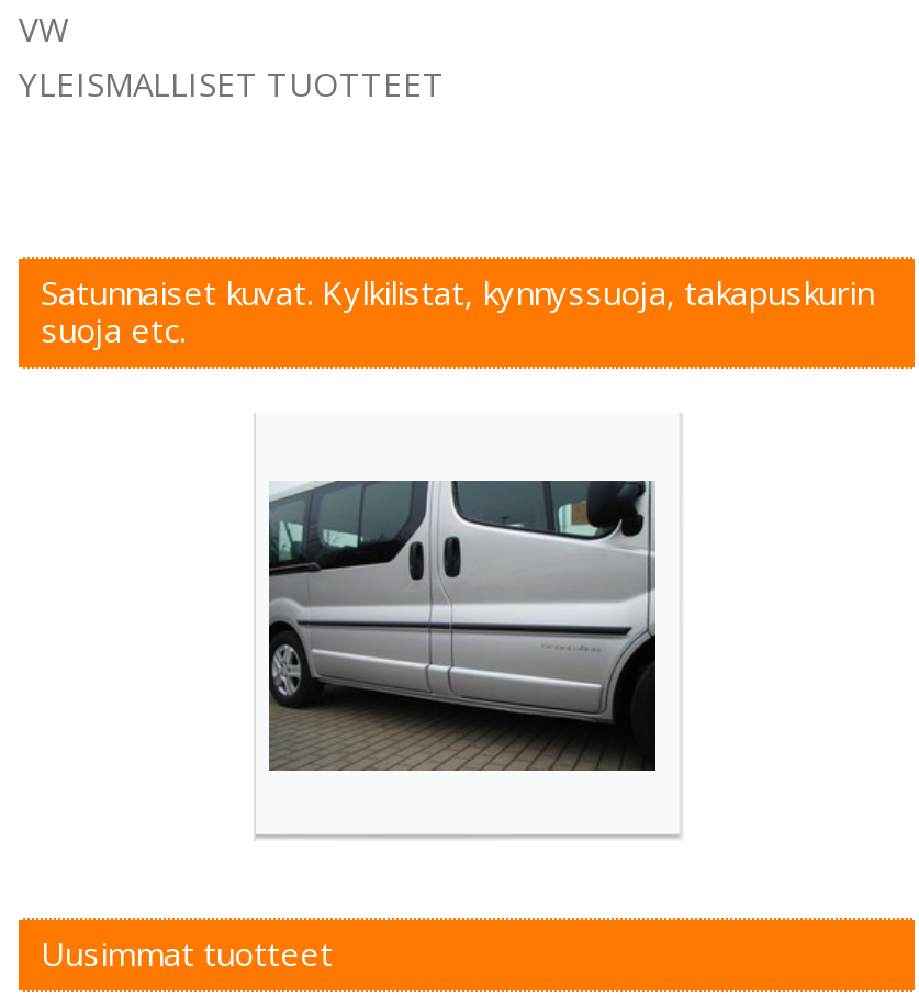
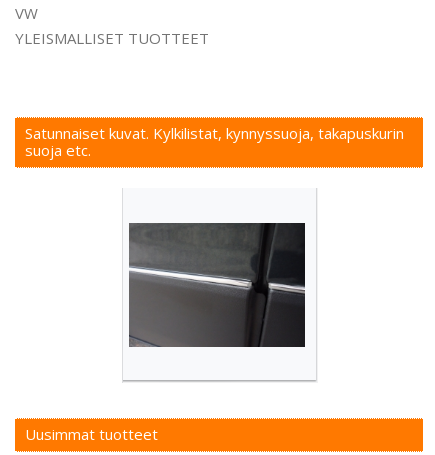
[267,479,658,773] [image] -> [129,219,306,351] [image]

